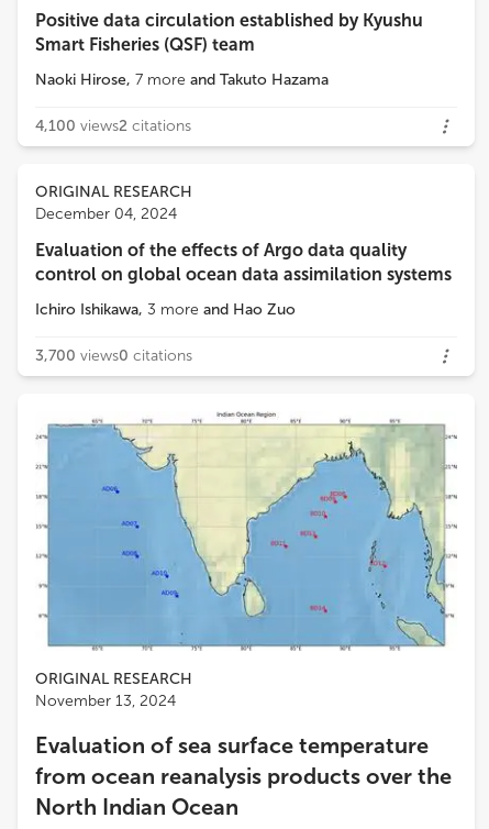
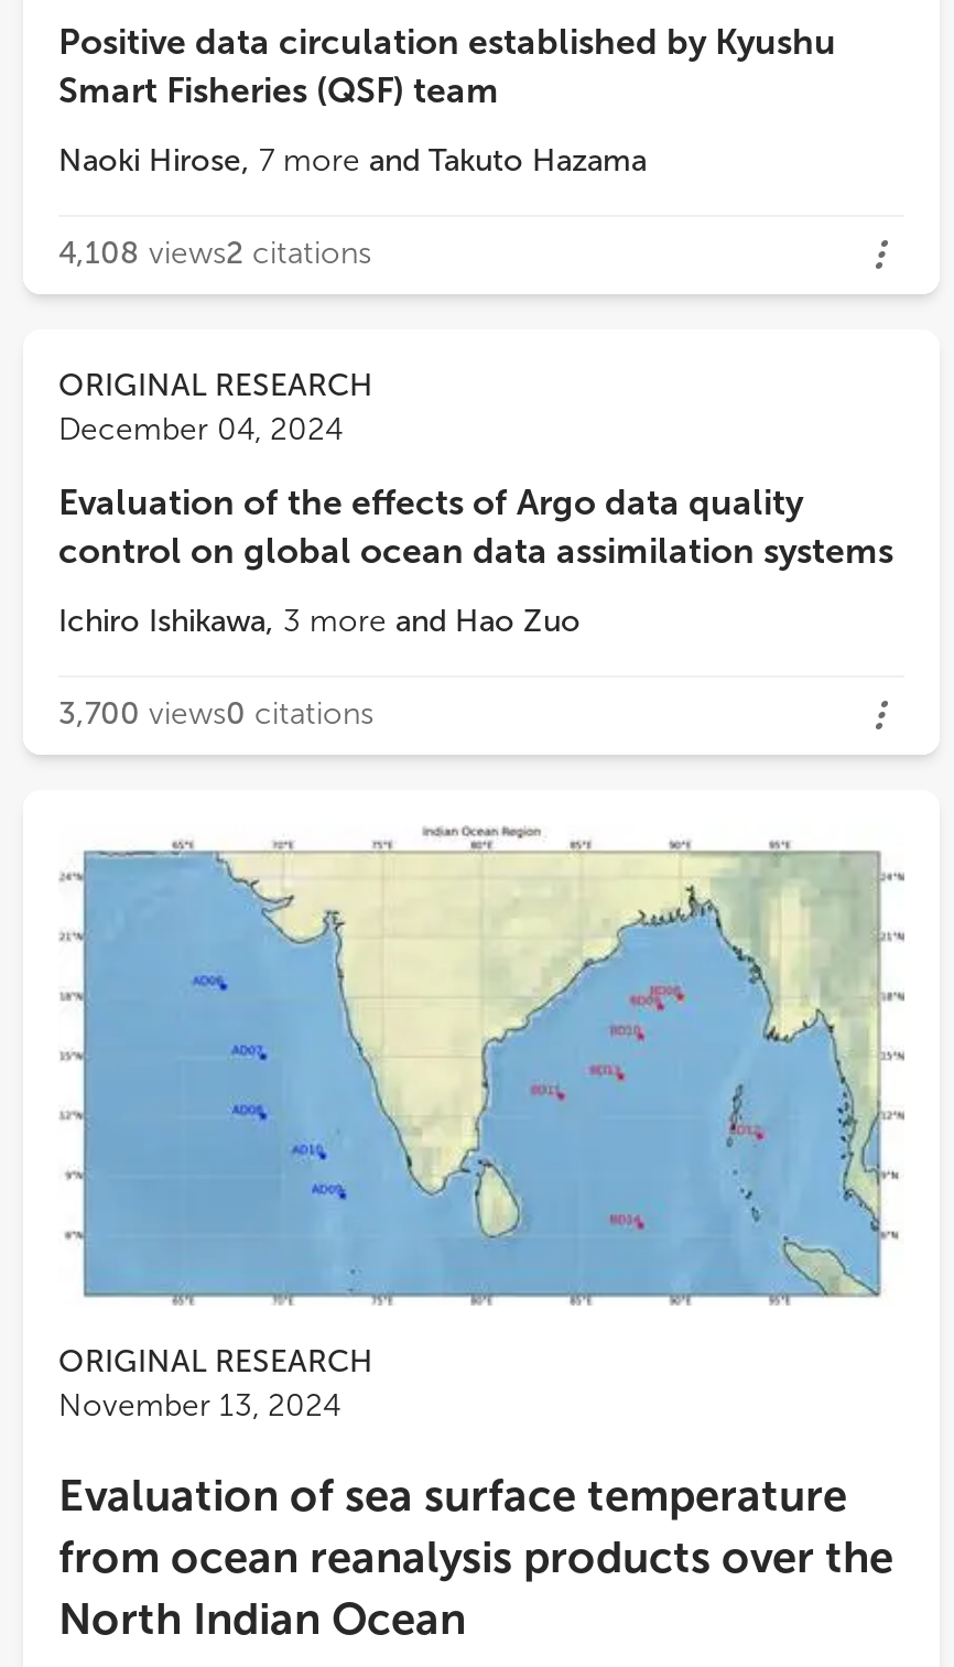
[35,117,191,135] 4,100 views2 citations -> [58,234,371,271] 4,108 views2 citations

